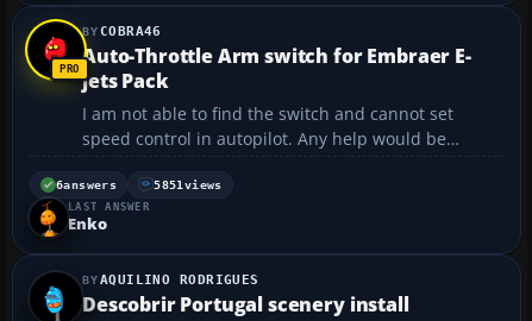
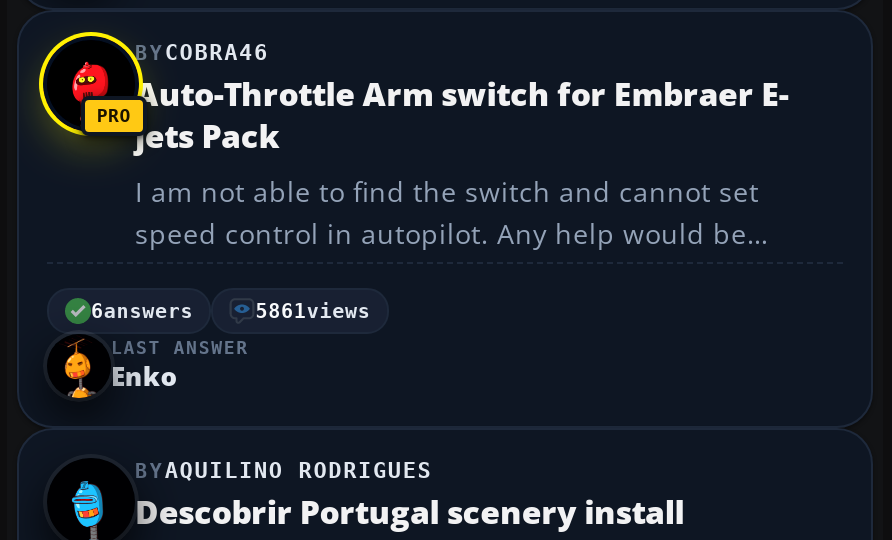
[154,178,222,191] 5851views -> [255,300,371,322] 5861views

